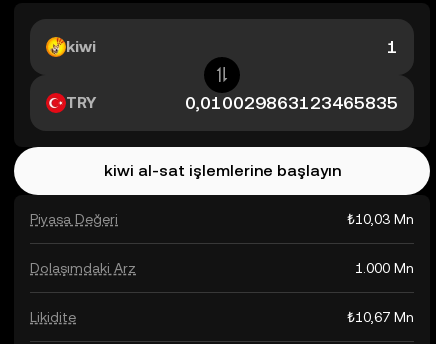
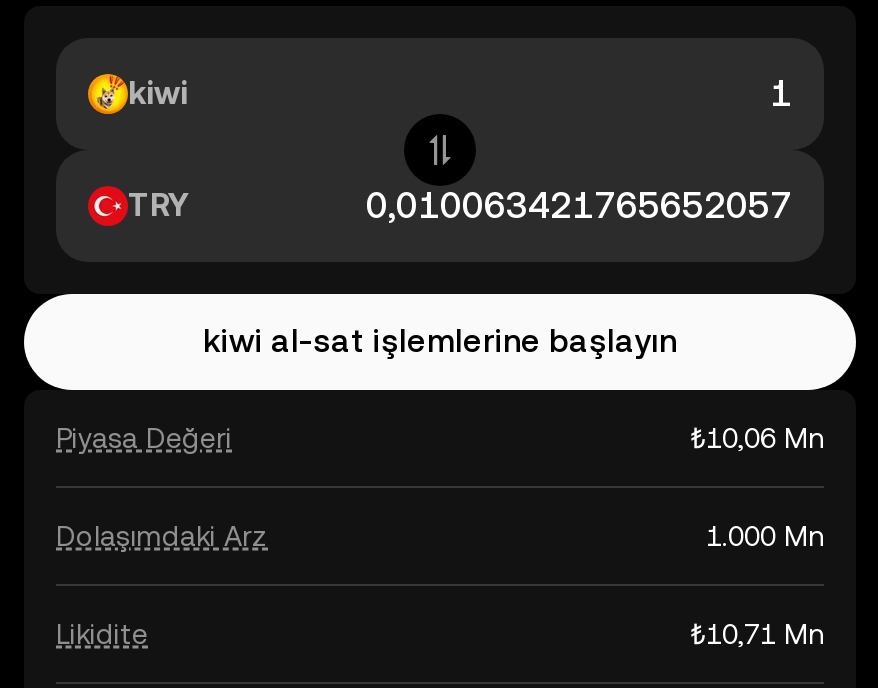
[347,211,414,227] ₺10,03 Mn -> [690,422,824,454] ₺10,06 Mn
[347,309,414,325] ₺10,67 Mn -> [690,618,824,650] ₺10,71 Mn

